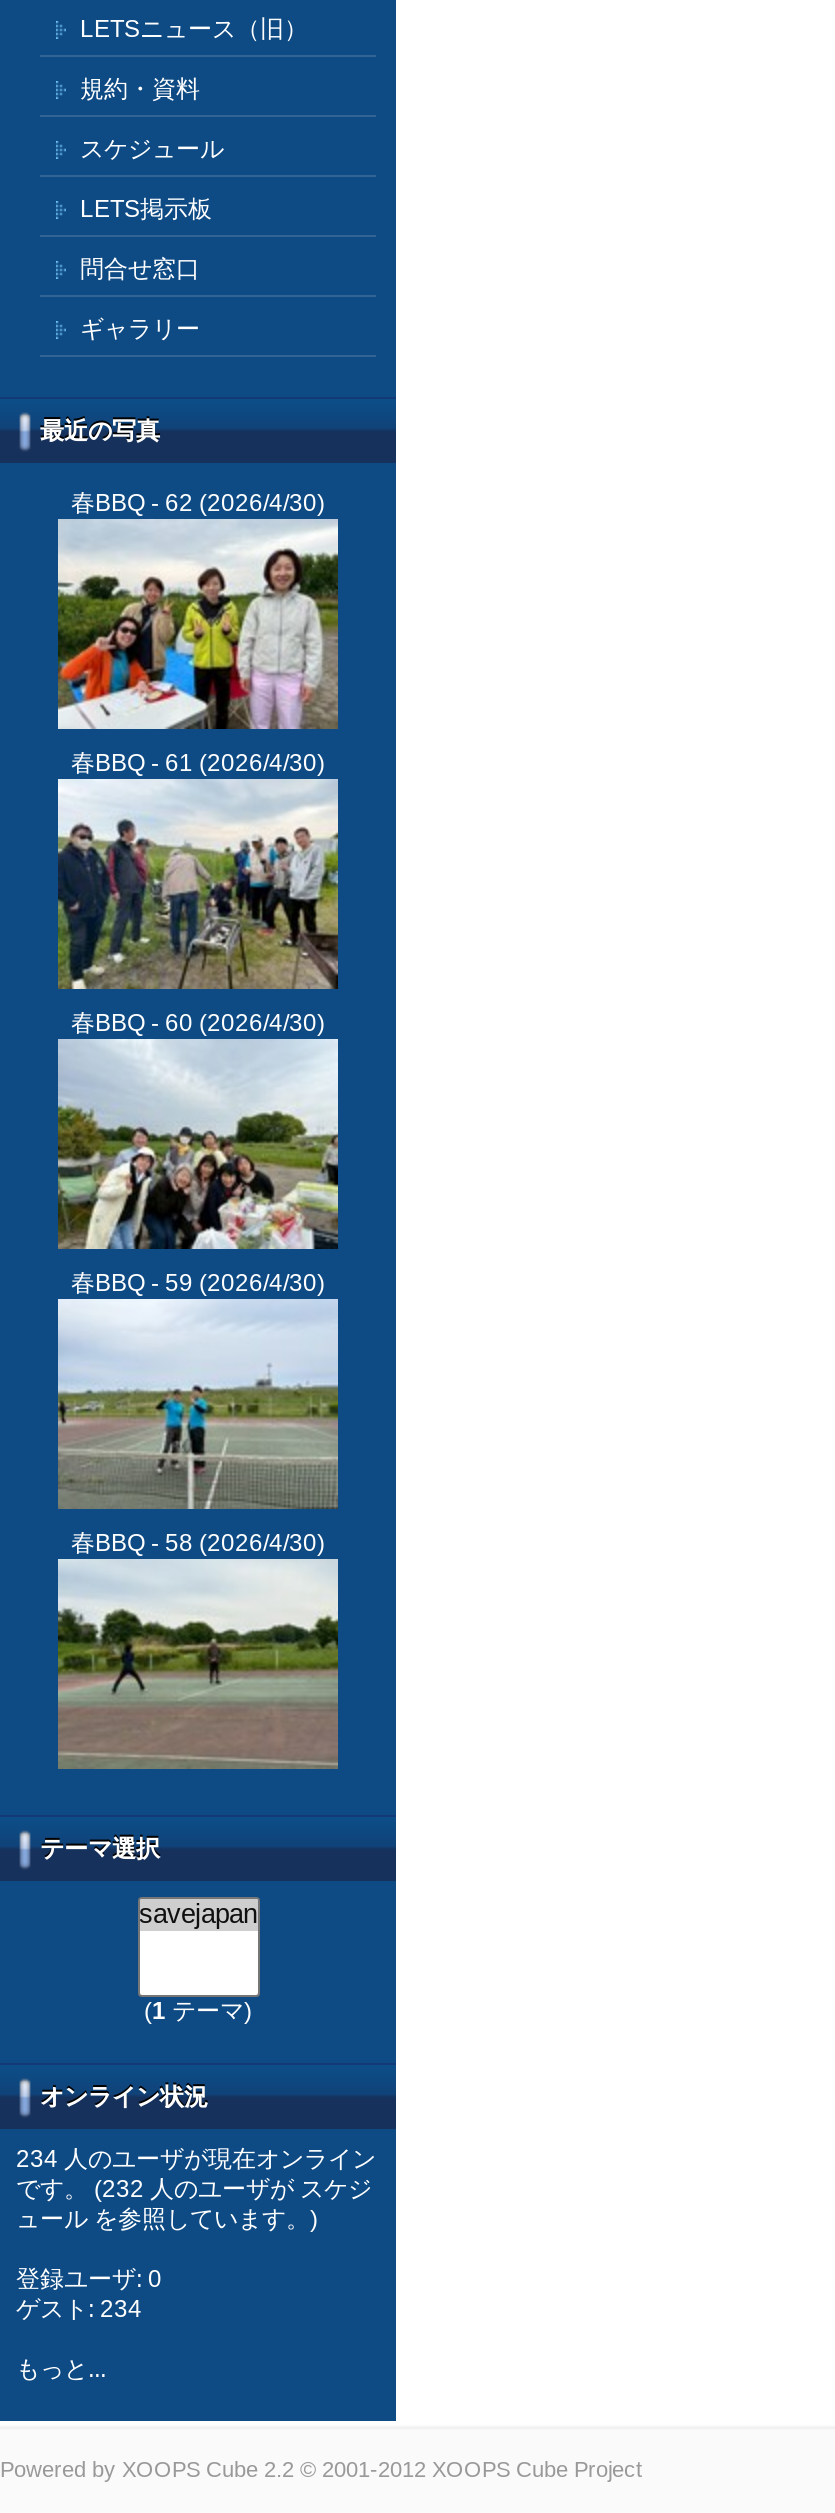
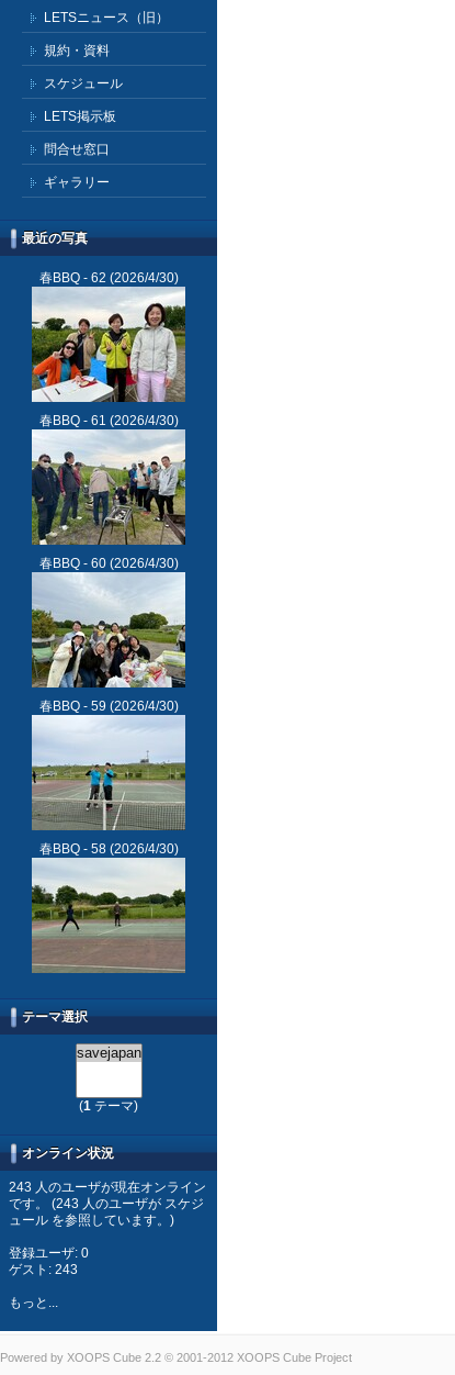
[16,2144,376,2172] 234 人のユーザが現在オンライン -> [9,1179,206,1194] 243 人のユーザが現在オンライン
[16,2174,372,2202] です。 (232 人のユーザが スケジ -> [9,1195,204,1211] です。 (243 人のユーザが スケジ
[16,2294,142,2322] ゲスト: 234 -> [9,1261,78,1277] ゲスト: 243

